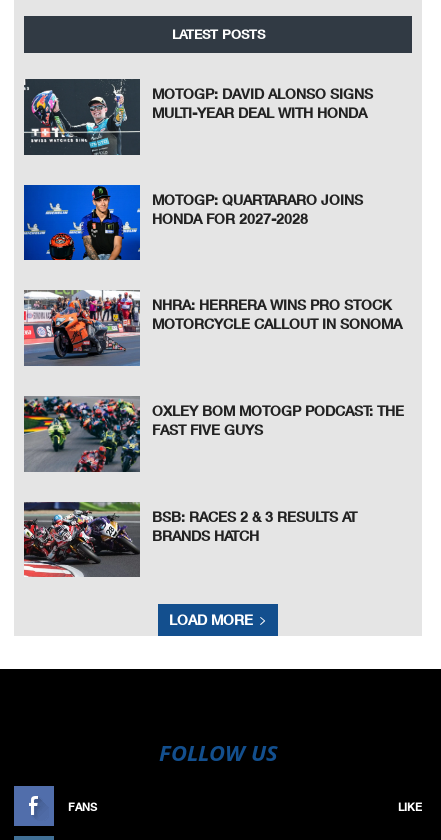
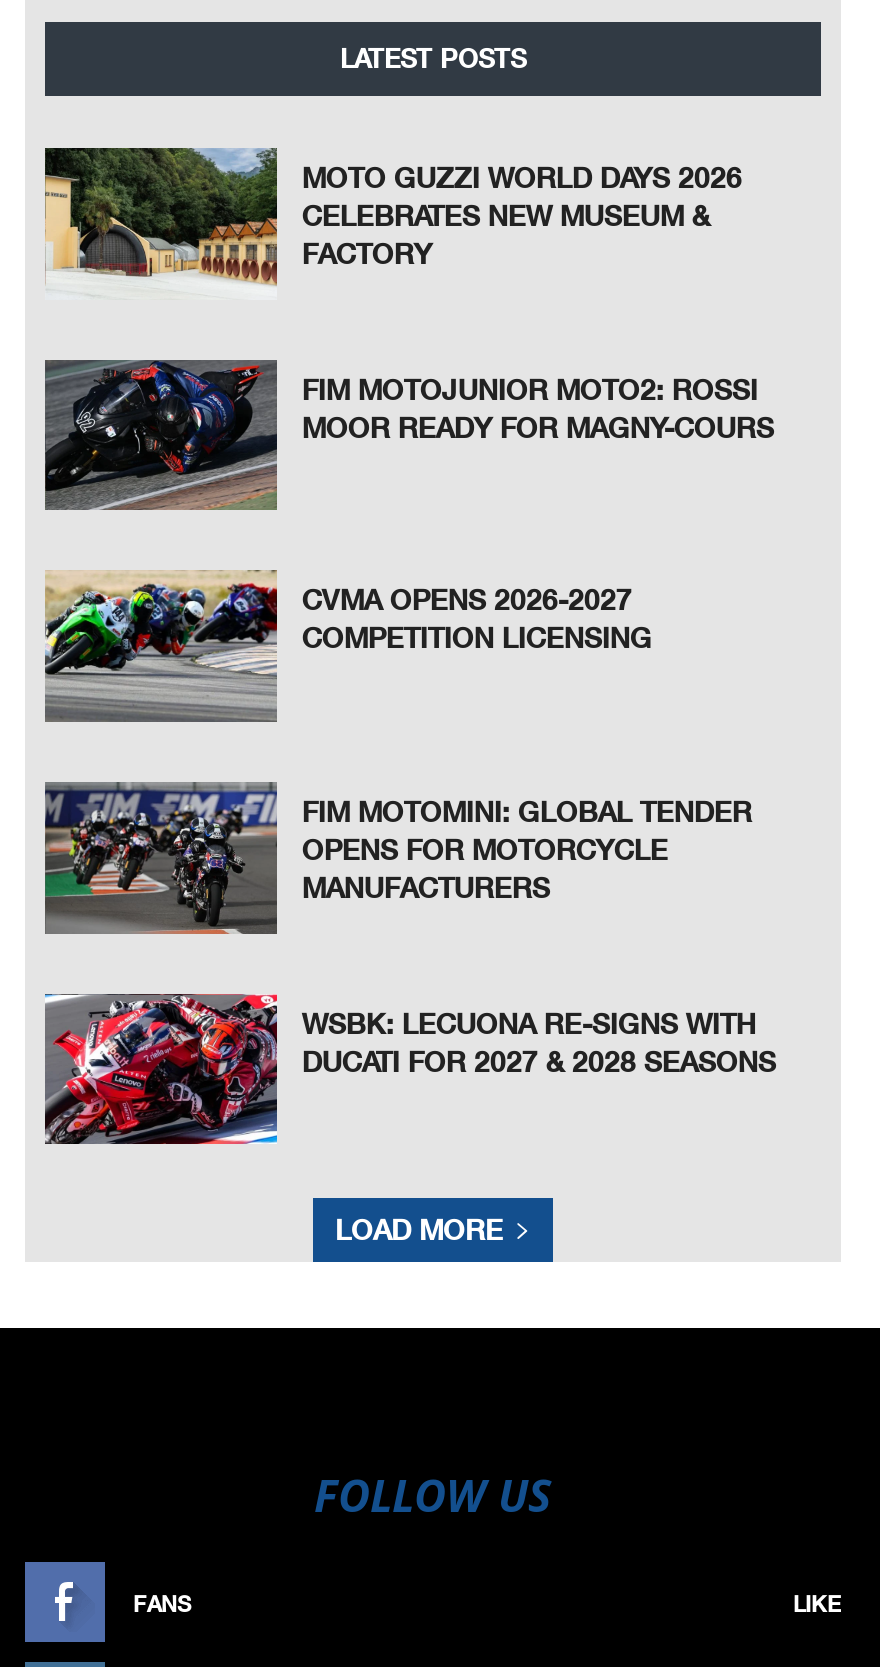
[23,78,373,156] [image] | MOTOGP: DAVID ALONSO SIGNS | MULTI-YEAR DEAL WITH HONDA -> [43,148,742,300] [image] | MOTO GUZZI WORLD DAYS 2026 | CELEBRATES NEW MUSEUM & | FACTORY
[23,184,363,261] [image] | MOTOGP: QUARTARARO JOINS | HONDA FOR 2027-2028 -> [43,358,774,512] [image] | FIM MOTOJUNIOR MOTO2: ROSSI | MOOR READY FOR MAGNY-COURS
[23,289,402,366] [image] | NHRA: HERRERA WINS PRO STOCK | MOTORCYCLE CALLOUT IN SONOMA -> [43,570,652,722] [image] | CVMA OPENS 2026-2027 | COMPETITION LICENSING
[24,396,404,473] [image] | OXLEY BOM MOTOGP PODCAST: THE | FAST FIVE GUYS -> [45,784,752,934] [image] | FIM MOTOMINI: GLOBAL TENDER | OPENS FOR MOTORCYCLE | MANUFACTURERS
[23,501,357,578] [image] | BSB: RACES 2 & 3 RESULTS AT | BRANDS HATCH -> [43,994,776,1146] [image] | WSBK: LECUONA RE-SIGNS WITH | DUCATI FOR 2027 & 2028 SEASONS

